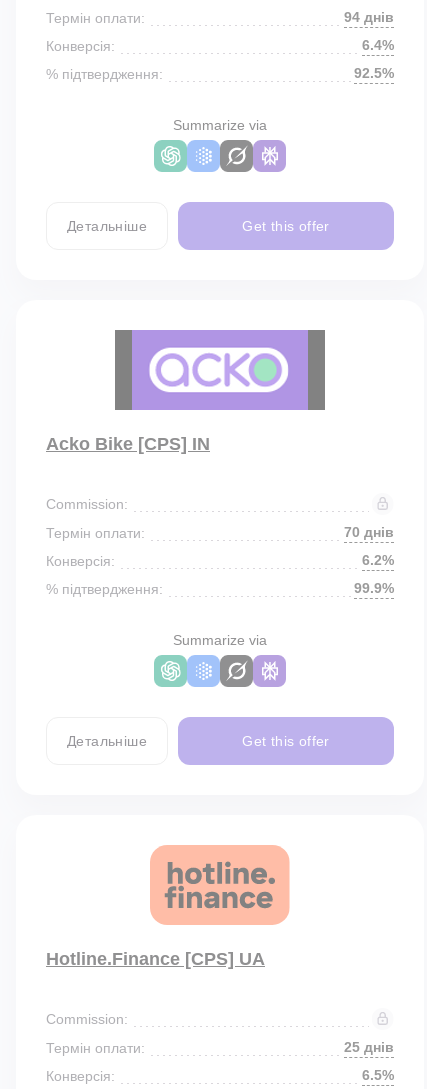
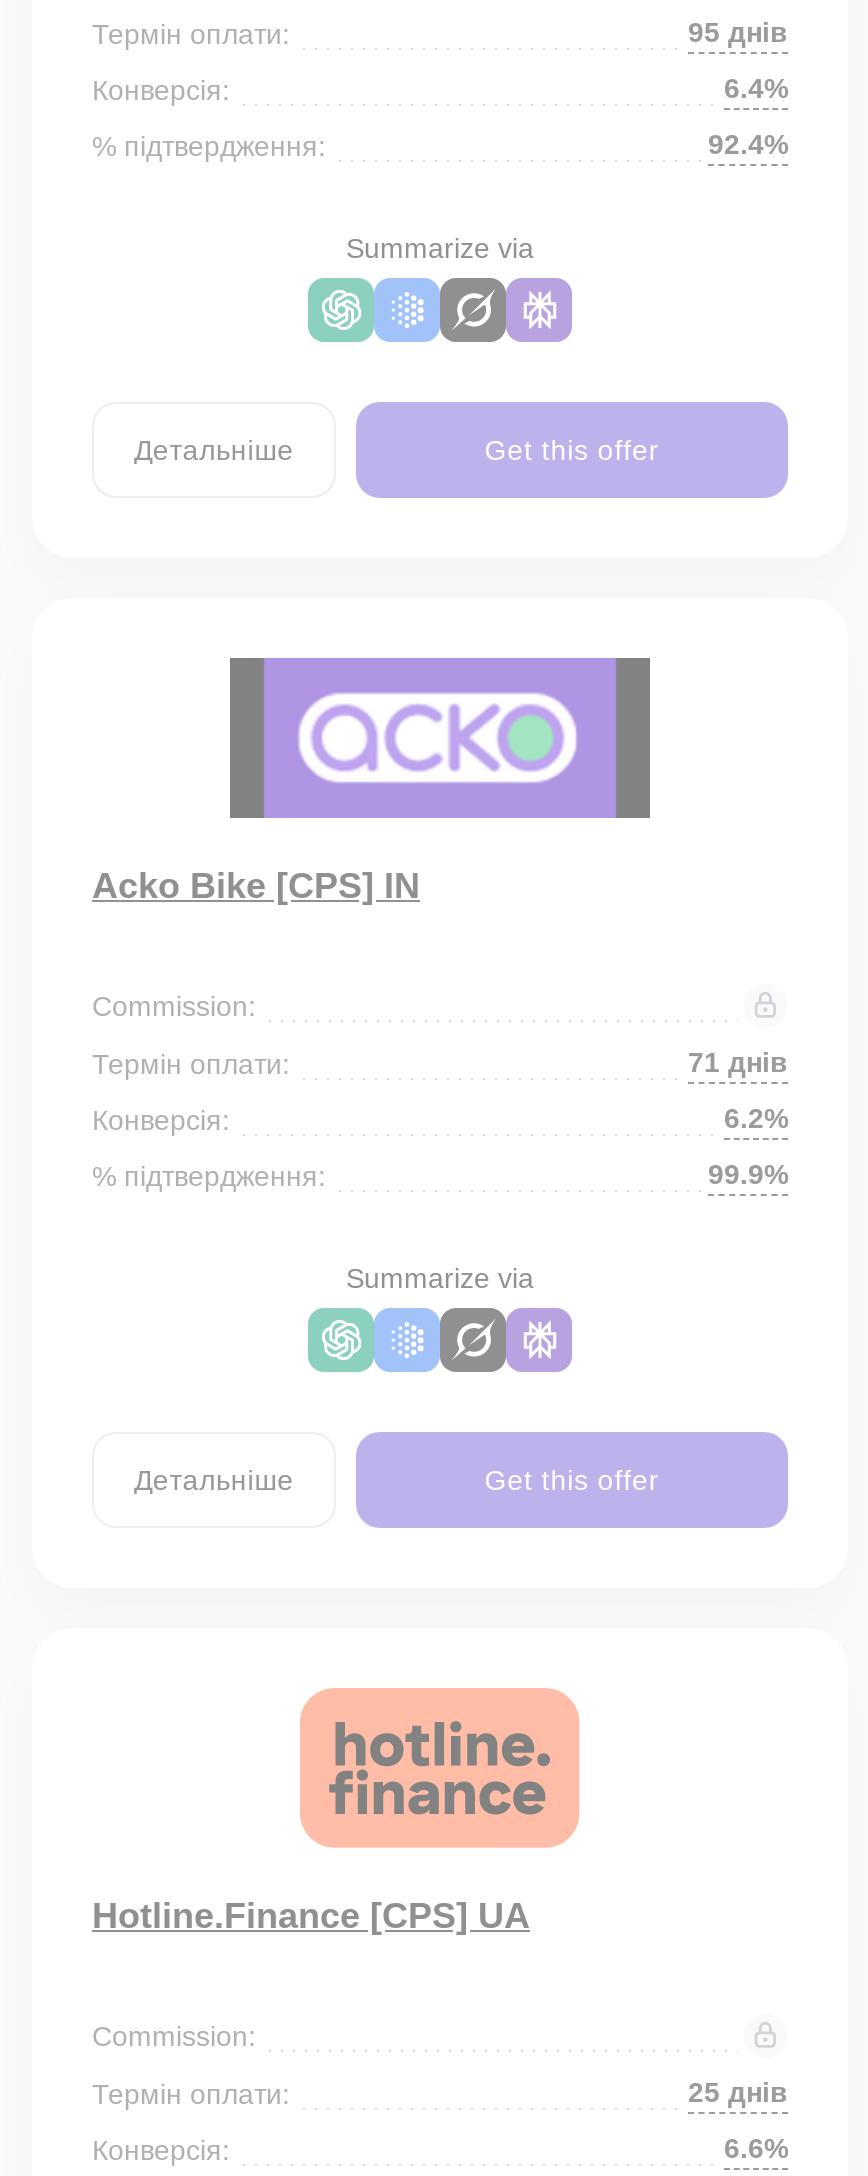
[344,9,394,25] 94 днів -> [688,16,788,48] 95 днів
[354,65,394,81] 92.5% -> [708,128,788,160] 92.4%
[344,524,394,540] 70 днів -> [688,1046,788,1078] 71 днів
[362,1067,394,1083] 6.5% -> [724,2132,788,2164] 6.6%

